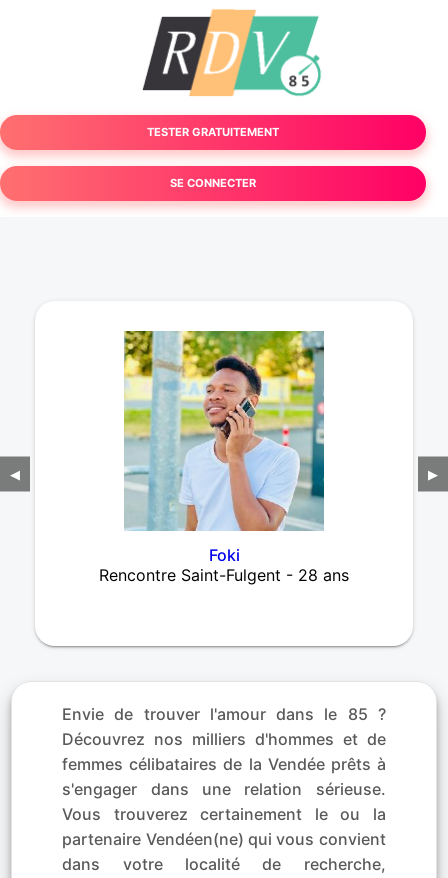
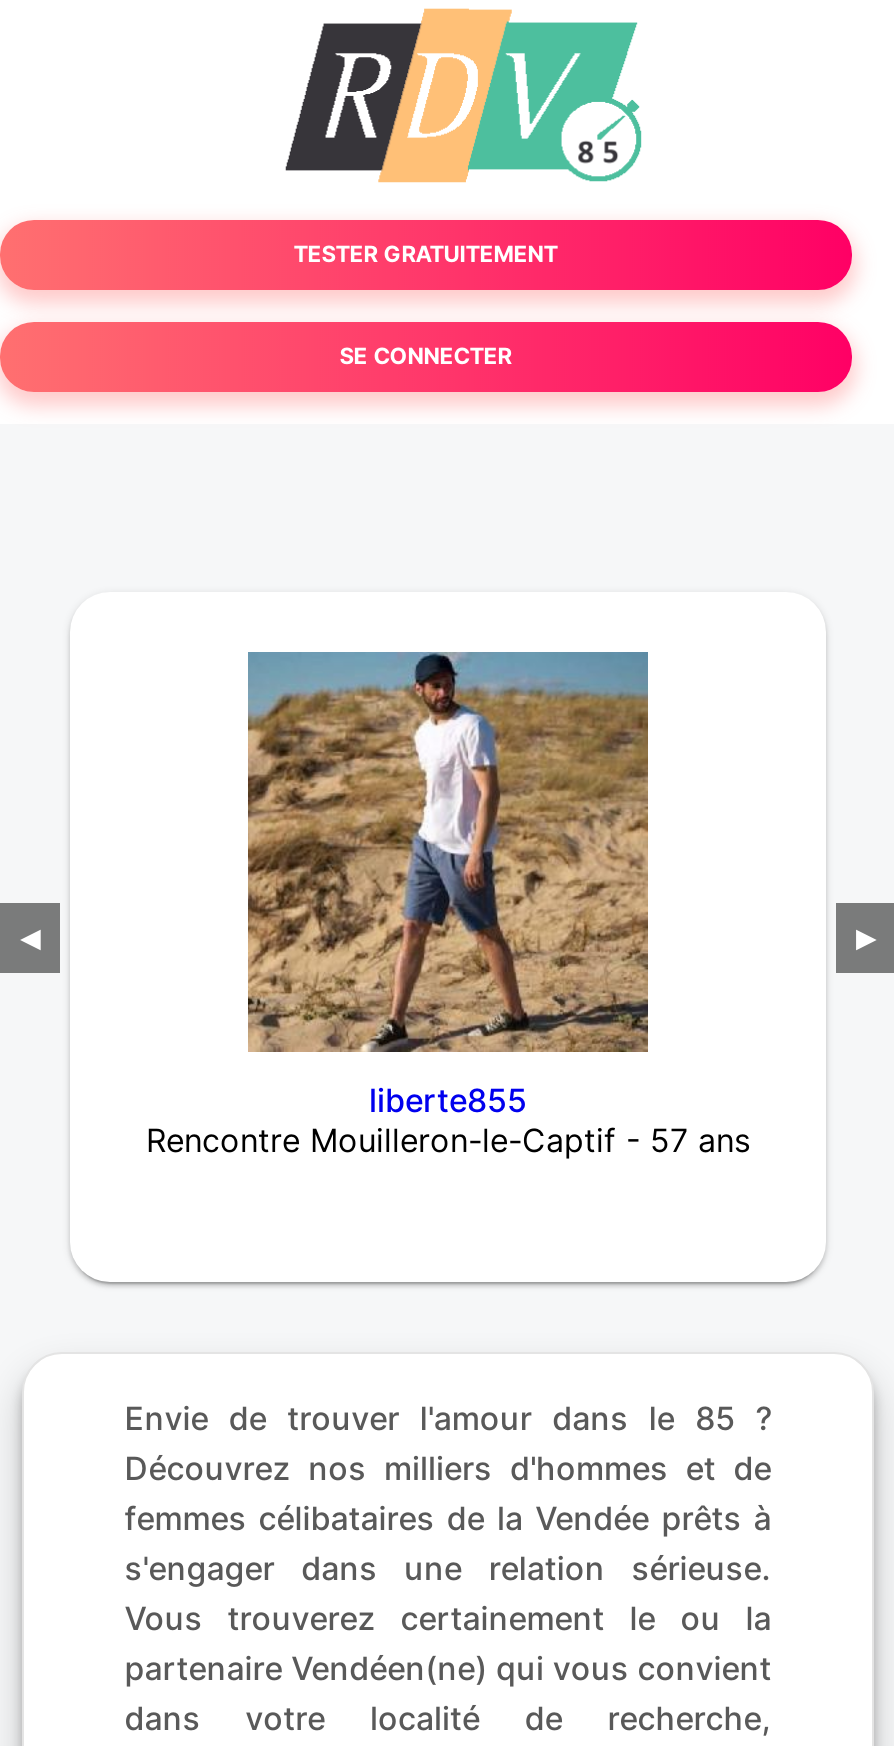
[99,330,349,585] [image] | Foki | Rencontre Saint-Fulgent - 28 ans -> [146,650,750,1160] [image] | liberte855 | Rencontre Mouilleron-le-Captif - 57 ans

